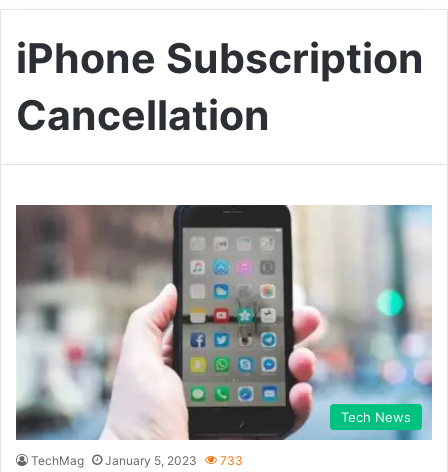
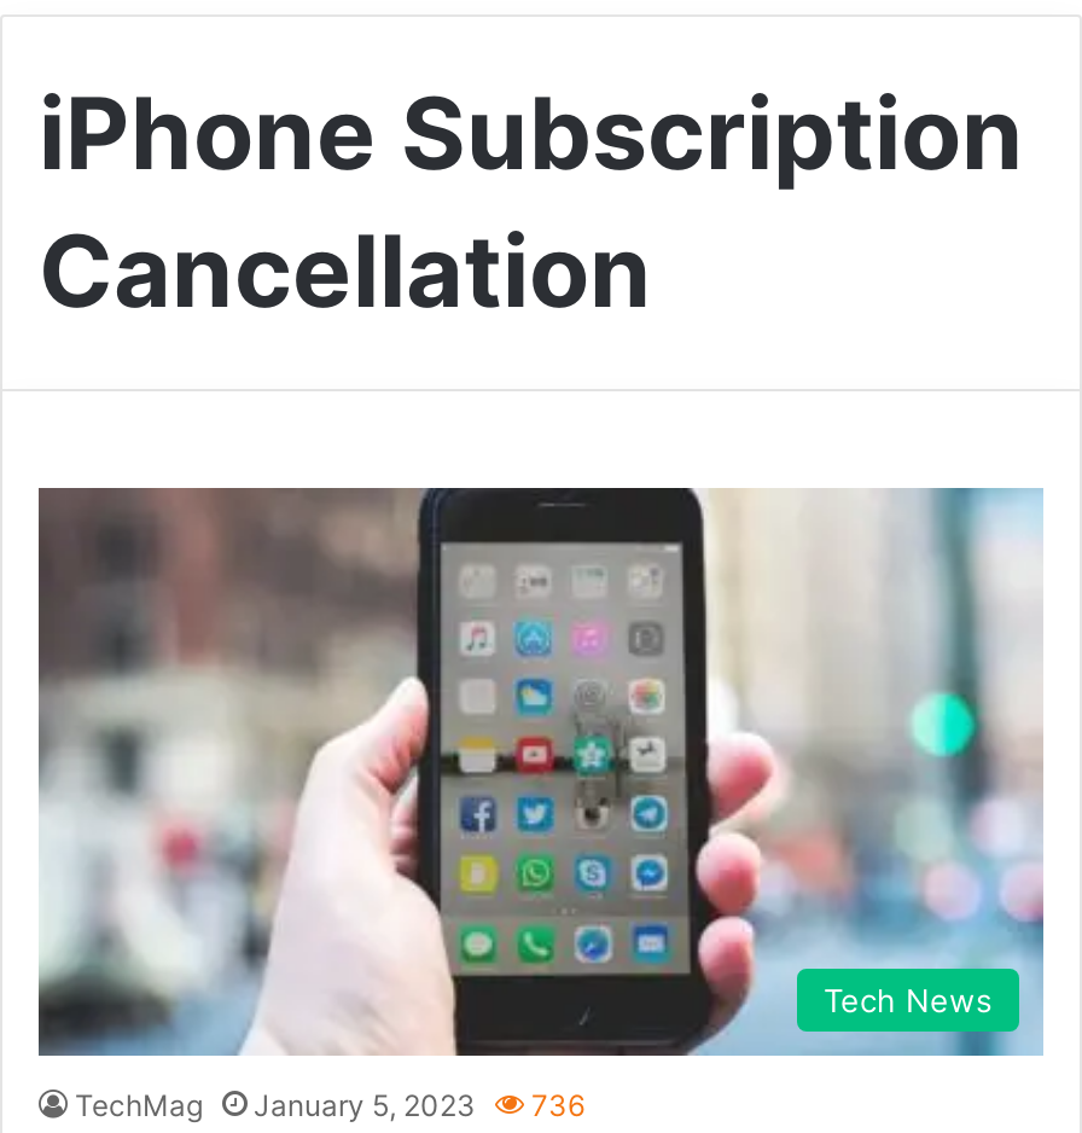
[31,453,243,468] TechMag January 5, 2023 733 -> [75,1086,584,1123] TechMag January 5, 2023 736

